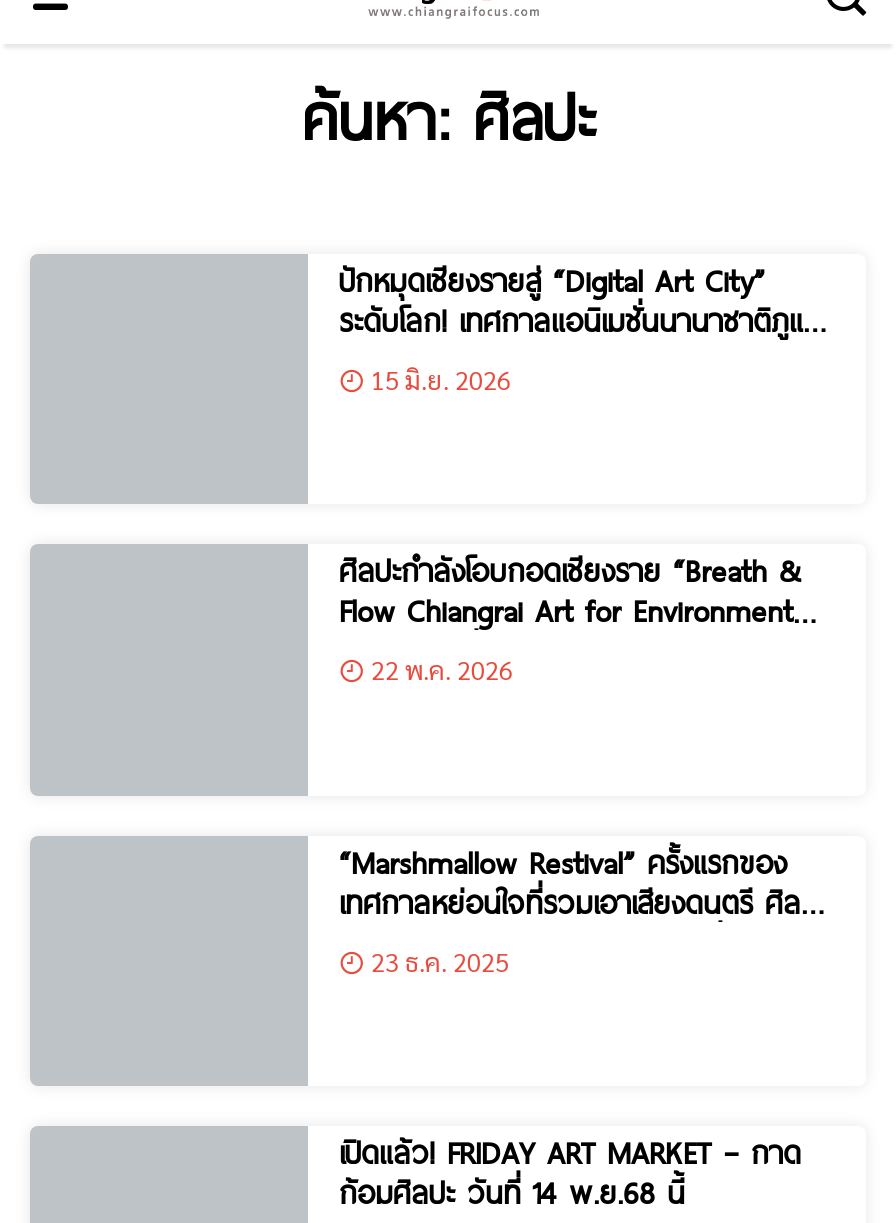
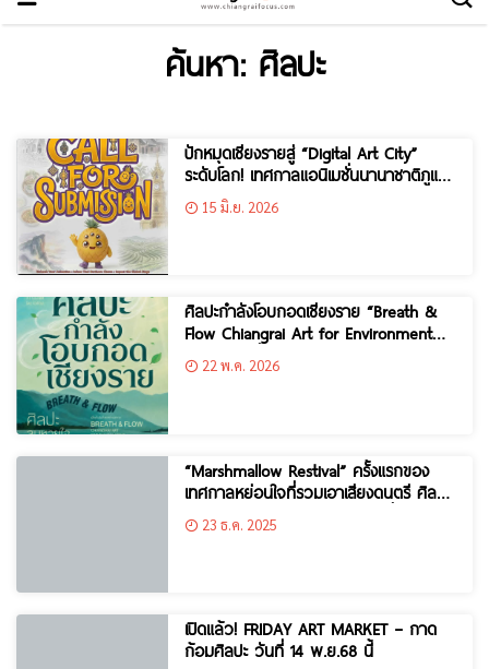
none -> [19,138,167,276] [image]
none -> [16,296,168,435] [image]

